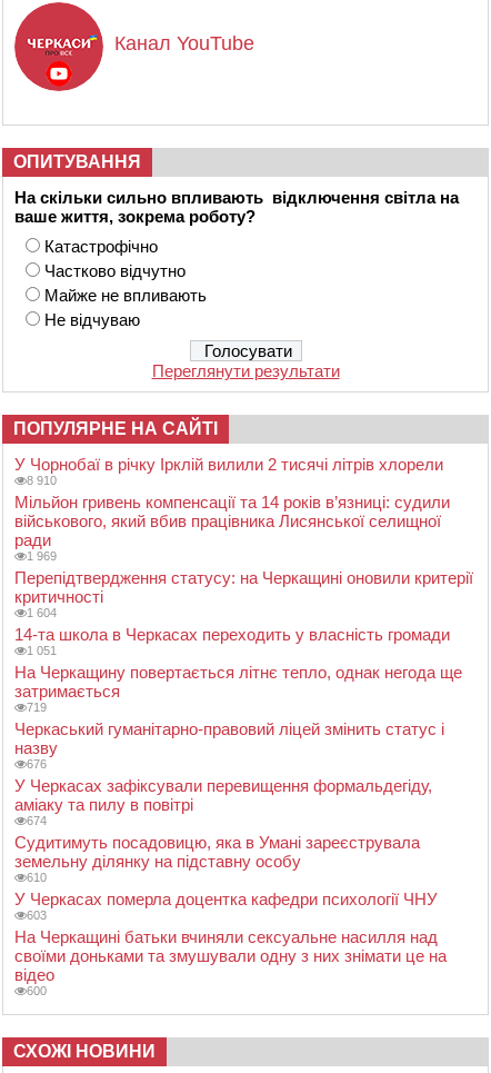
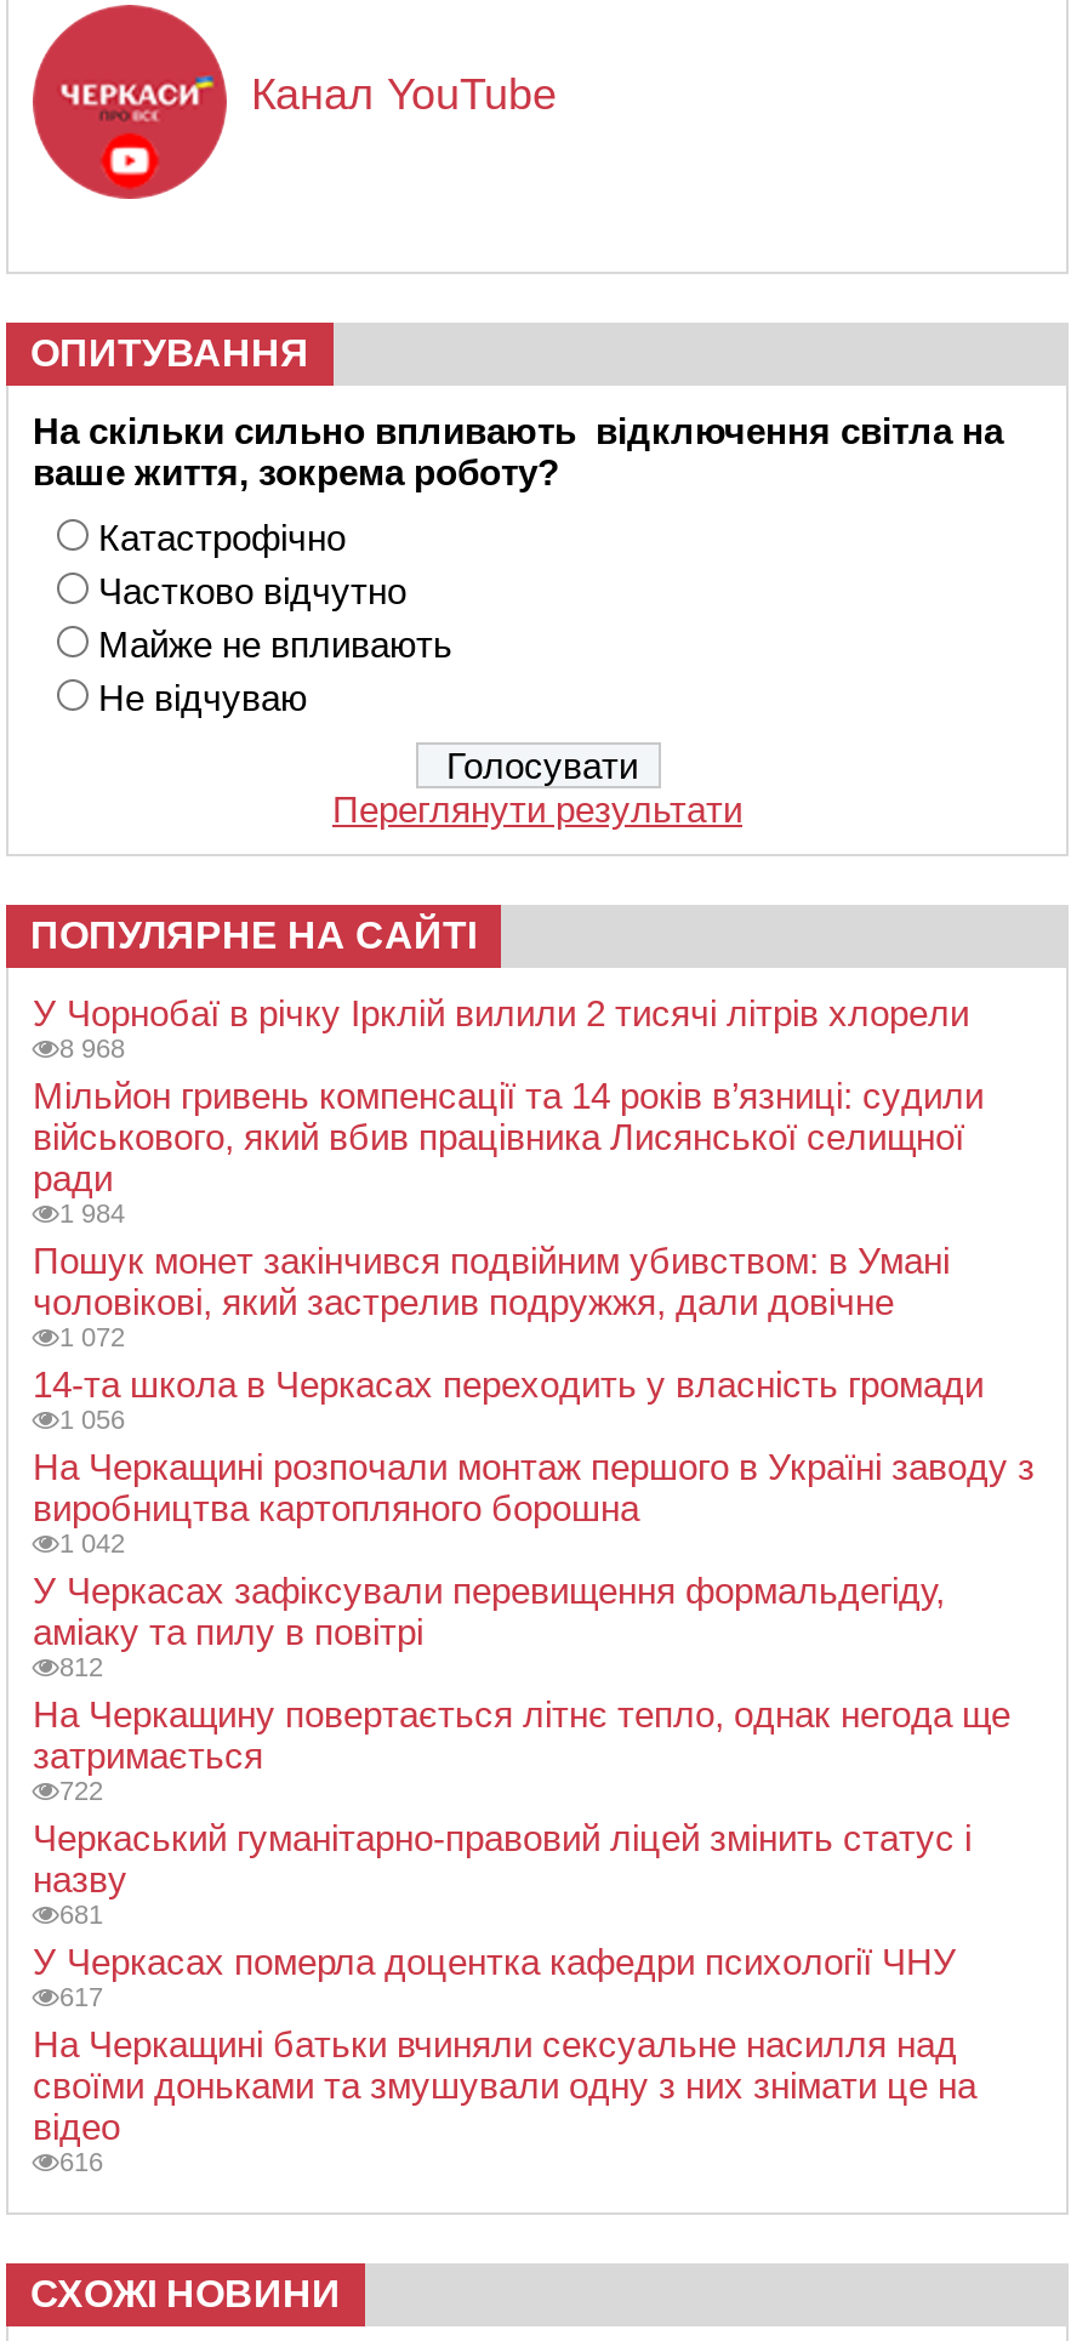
[27,474,57,487] 8 910 -> [59,1033,125,1063] 8 968
[14,549,473,619] 1 969 | Перепідтвердження статусу: на Черкащині оновили критерії | критичності | 1 604 -> [33,1198,950,1351] 1 984 | Пошук монет закінчився подвійним убивством: в Умані | чоловікові, який застрелив подружжя, дали довічне | 1 072
[27,644,57,657] 1 051 -> [33,1405,1035,1681] 1 056 | На Черкащині розпочали монтаж першого в Україні заводу з | виробництва картопляного борошна | 1 042 | 812
moved [14,663,462,701] -> [33,1693,1010,1776]: На Черкащину повертається літнє тепло, однак негода ще | затримається
[27,701,47,714] 719 -> [59,1776,103,1805] 722
moved [14,719,444,757] -> [33,1817,972,1899]: Черкаський гуманітарно-правовий ліцей змінить статус і | назву
[14,757,420,884] 676 | 674 | Судитимуть посадовицю, яка в Умані зареєструвала | земельну ділянку на підставну особу | 610 -> [59,1899,103,1929] 681
moved [14,776,432,814] -> [33,1570,945,1652]: У Черкасах зафіксували перевищення формальдегіду, | аміаку та пилу в повітрі
[27,908,47,922] 603 -> [59,1982,103,2011] 617
[27,984,47,997] 600 -> [59,2147,103,2176] 616

